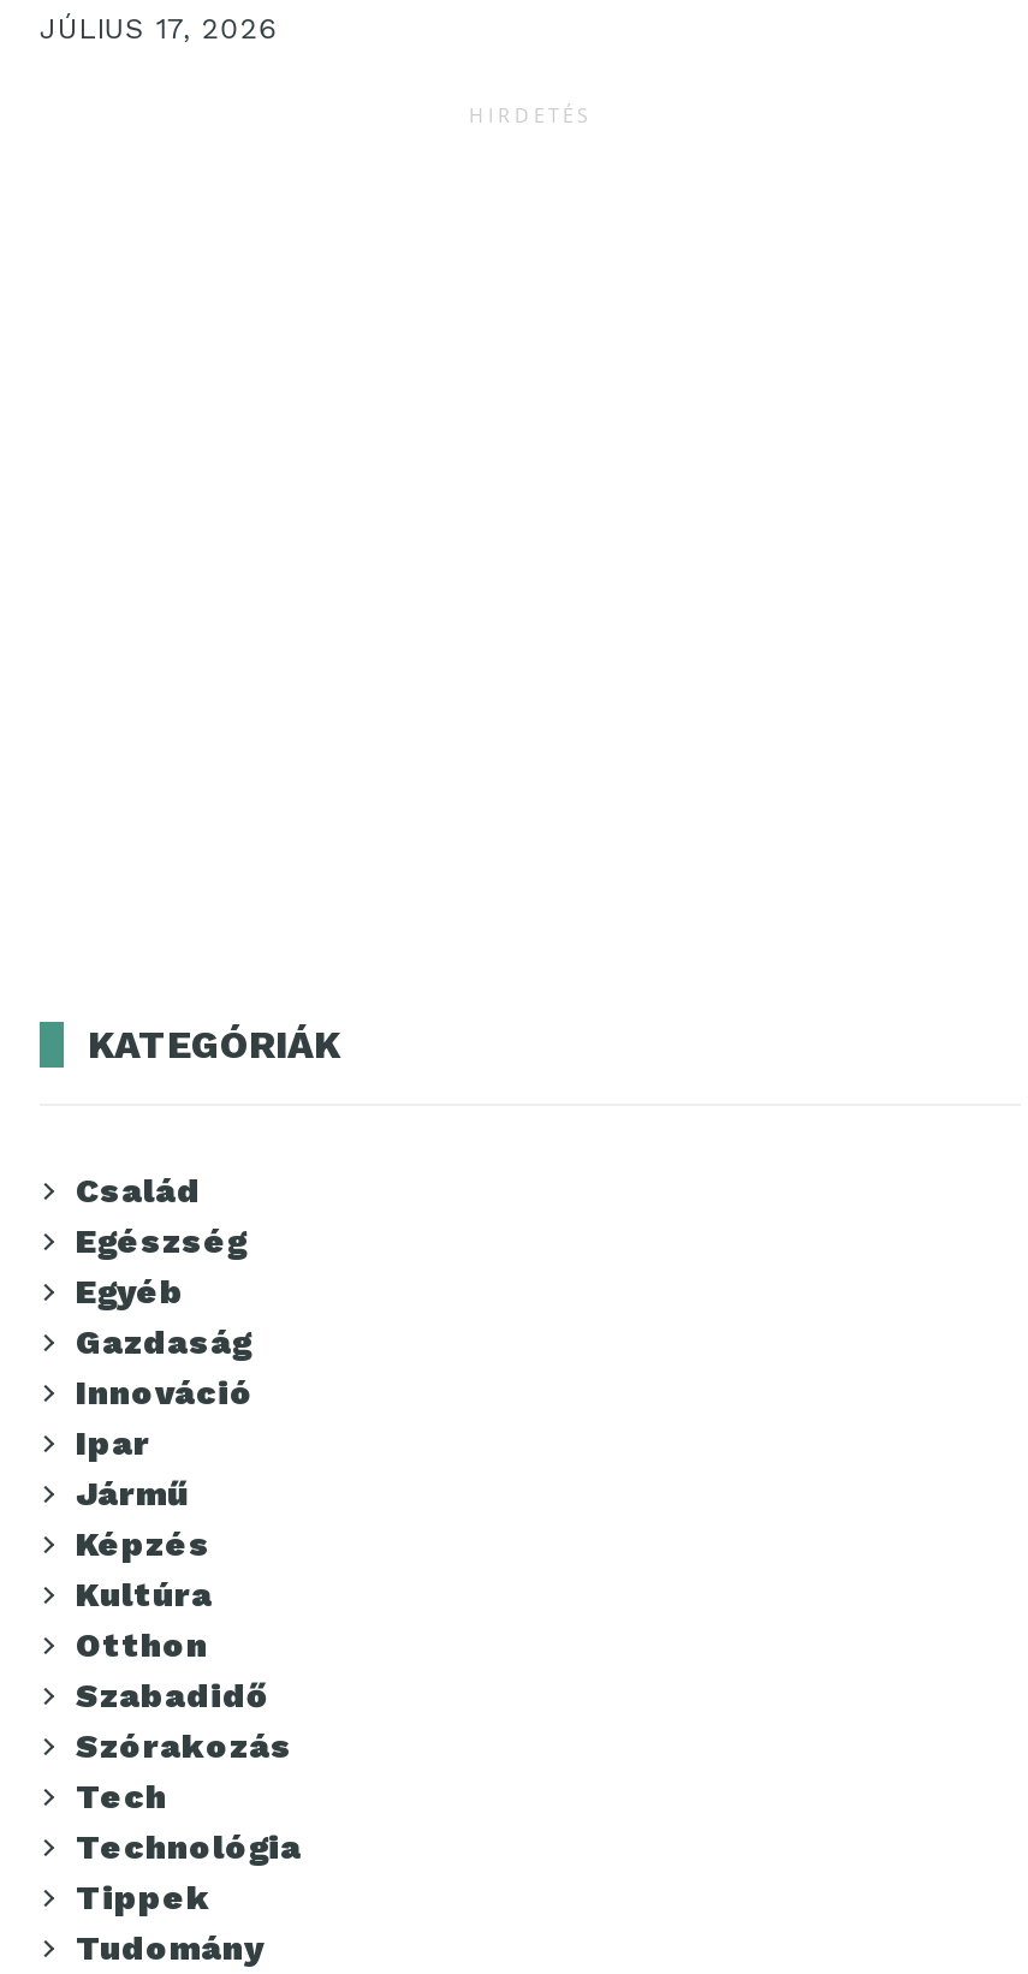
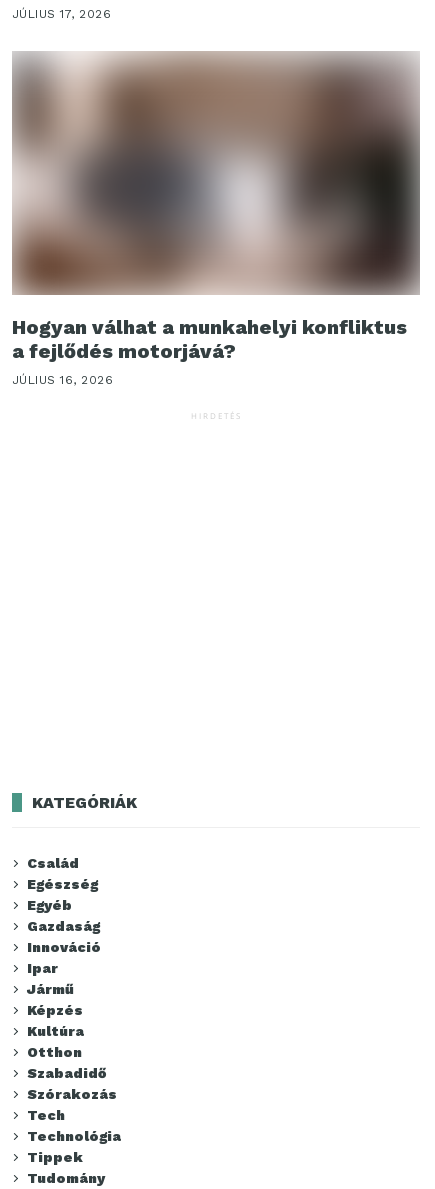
none -> [11,51,421,387] [image] | Hogyan válhat a munkahelyi konfliktus | a fejlődés motorjává? | JÚLIUS 16, 2026

